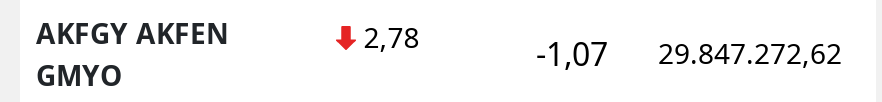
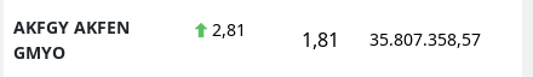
[364,18,420,56] 2,78 -> [212,18,246,41] 2,81
[536,32,608,76] -1,07 -> [302,26,339,53] 1,81
[658,34,842,72] 29.847.272,62 -> [369,27,481,50] 35.807.358,57

